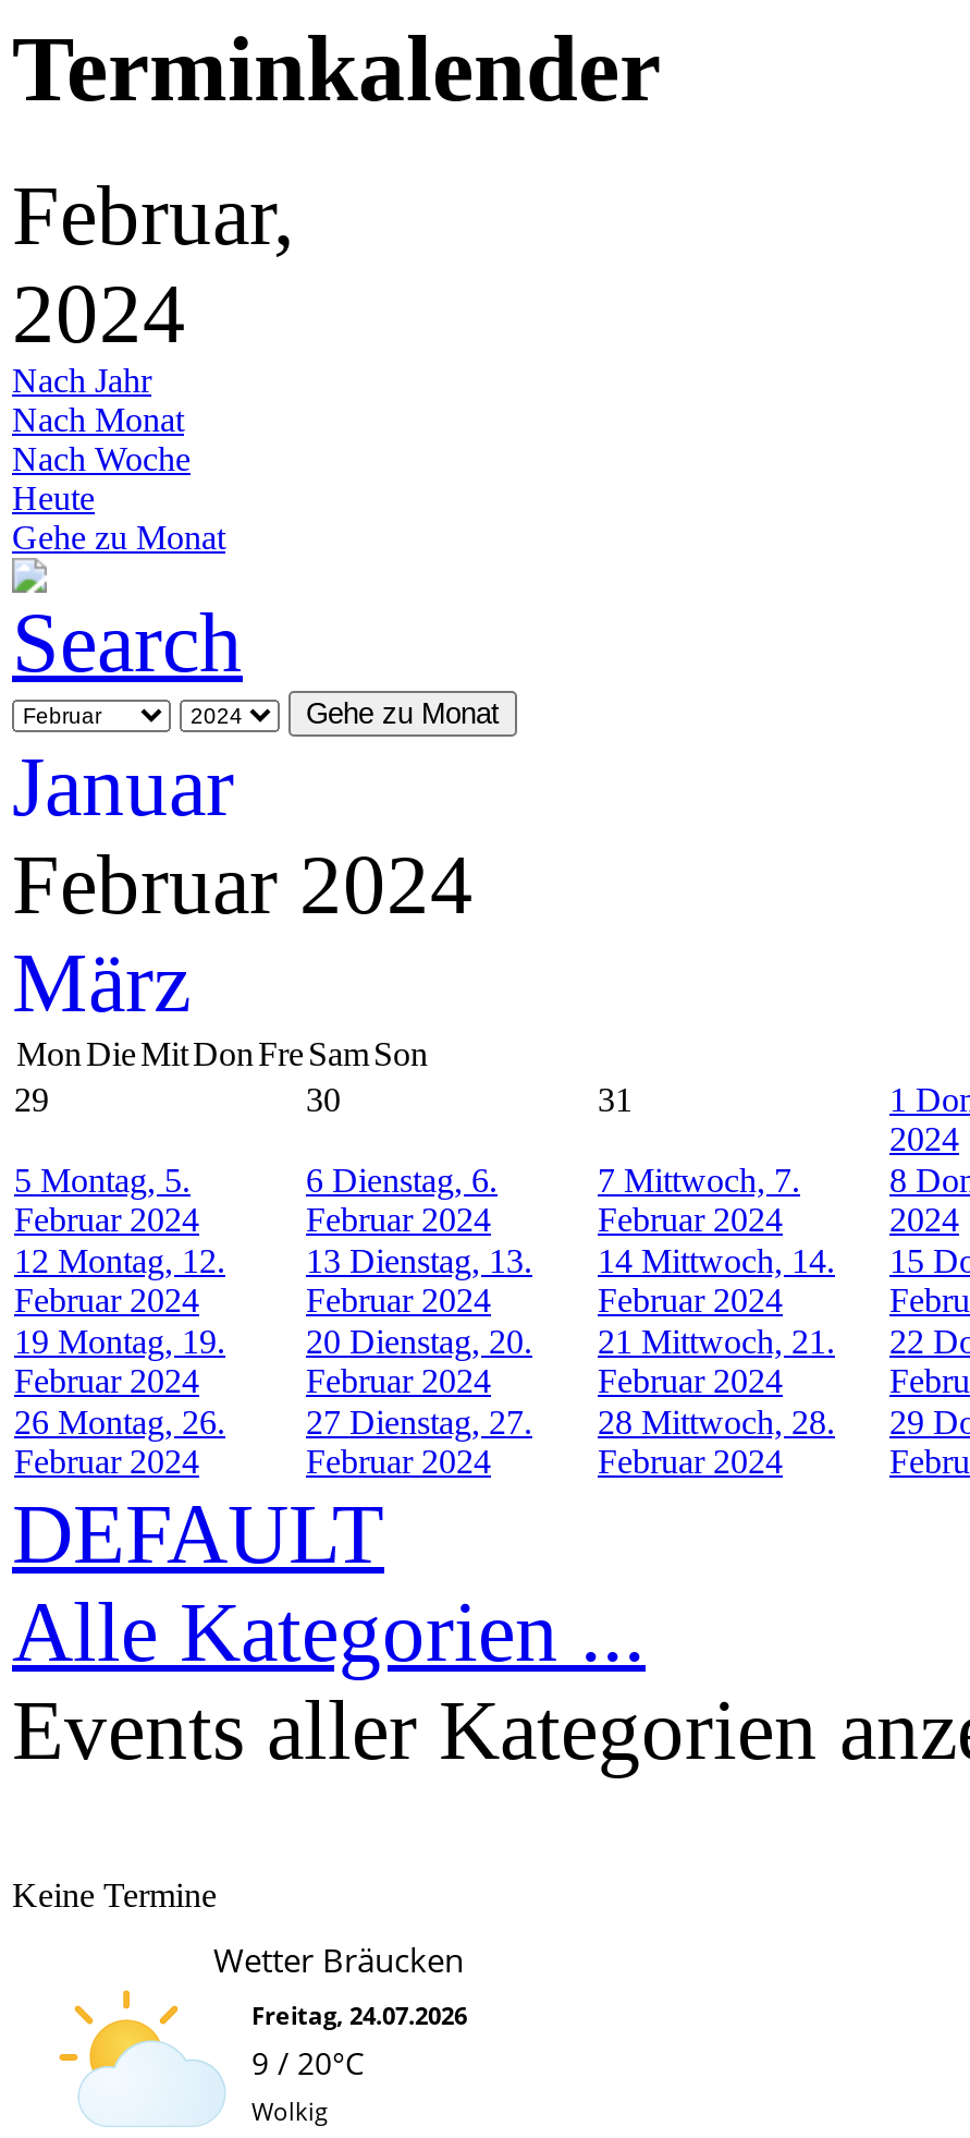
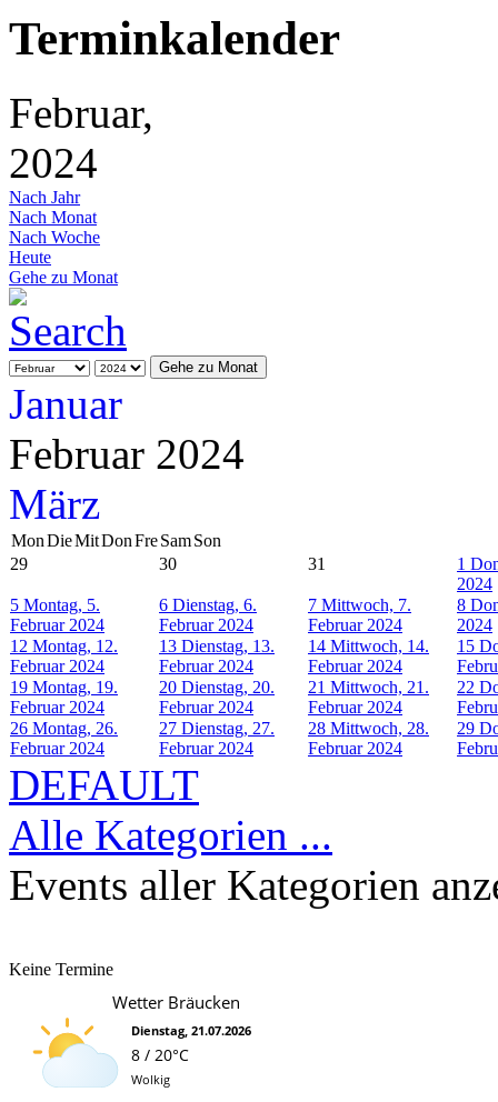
[251,1998,467,2083] Freitag, 24.07.2026 | 9 / 20°C -> [131,1022,251,1065] Dienstag, 21.07.2026 | 8 / 20°C

